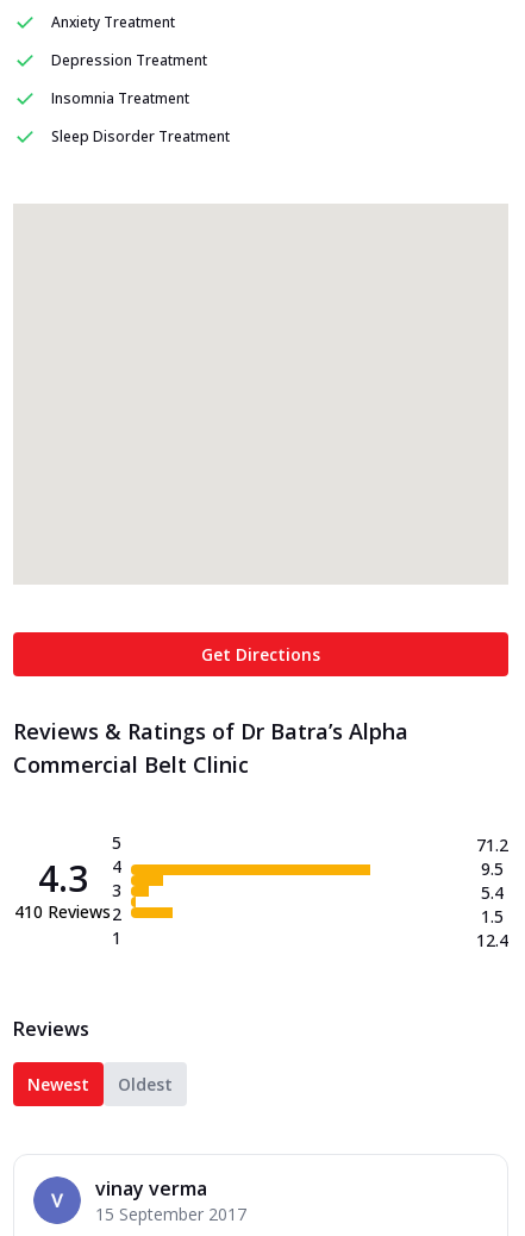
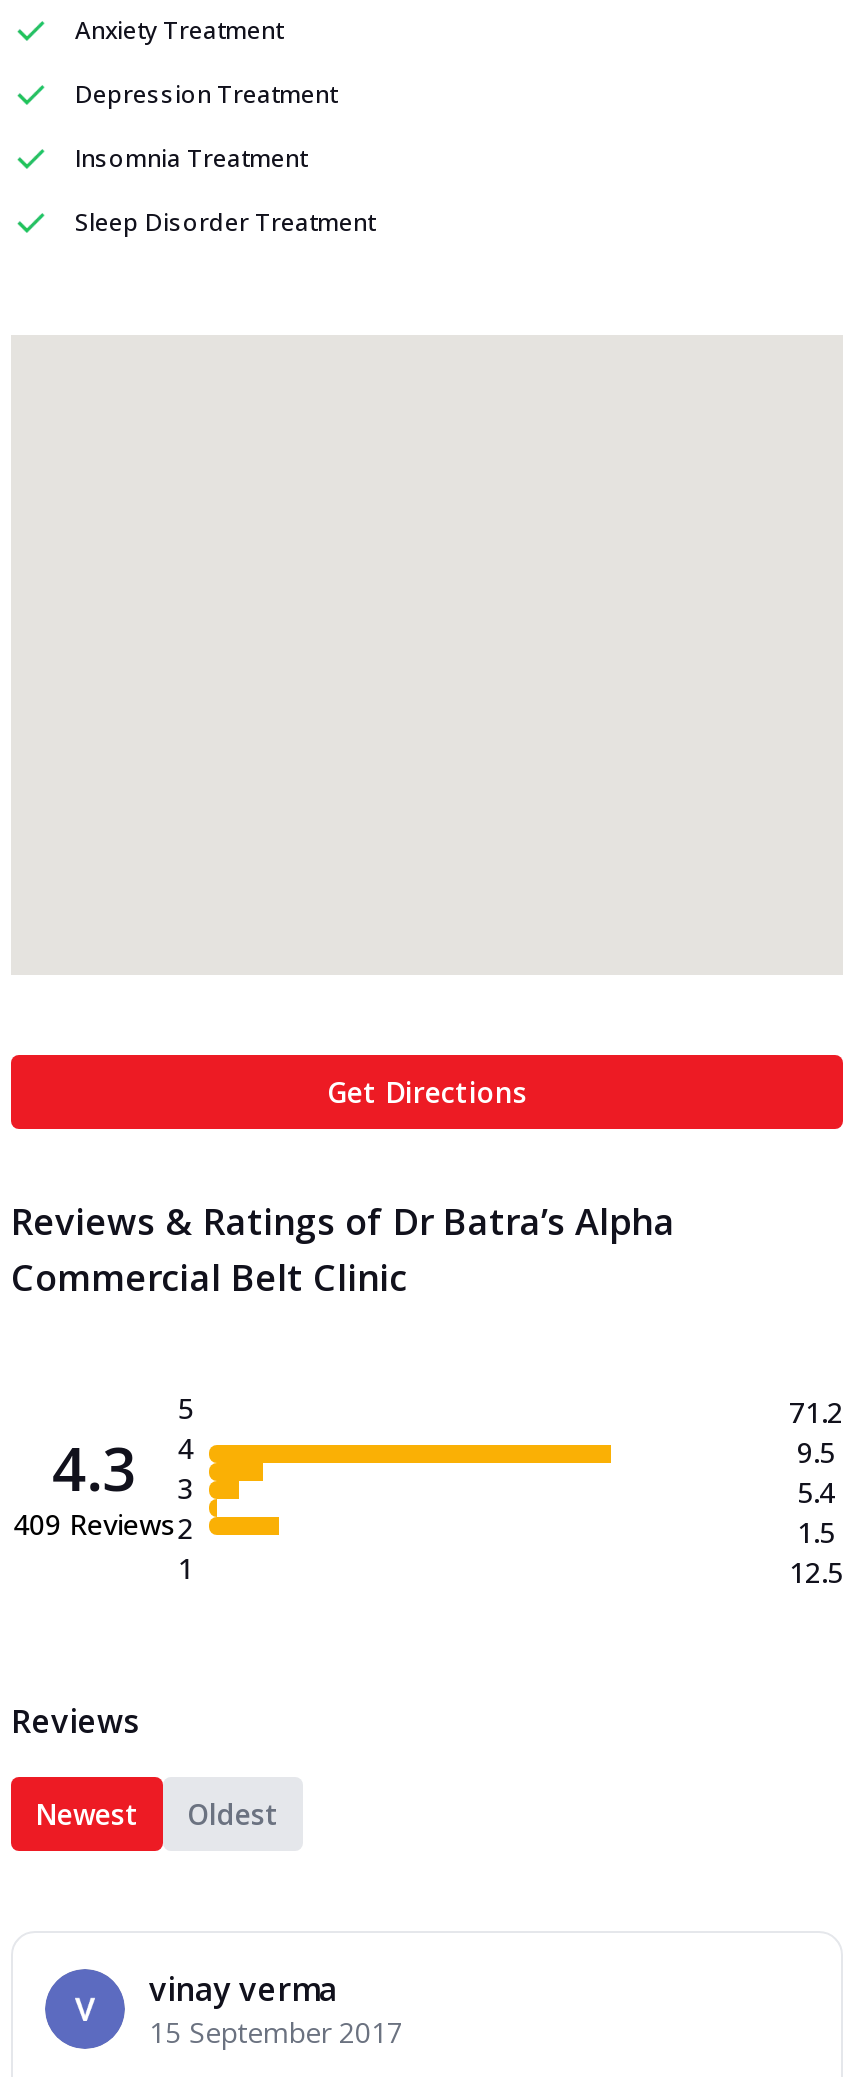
[14,901,122,926] 410 Reviews 2 -> [13,1506,193,1548] 409 Reviews 2
[476,929,508,952] 12.4 -> [789,1554,843,1592] 12.5

